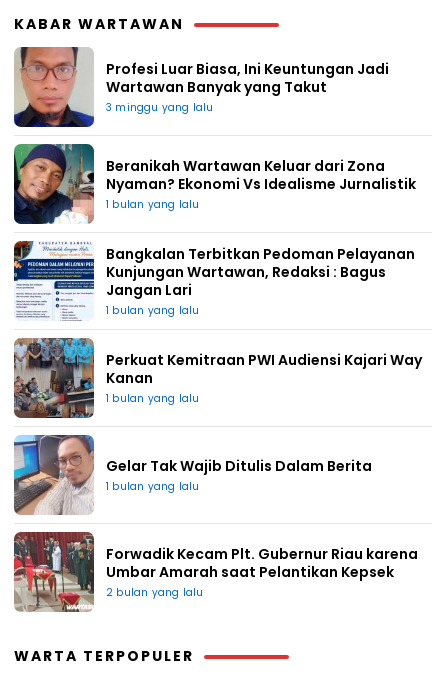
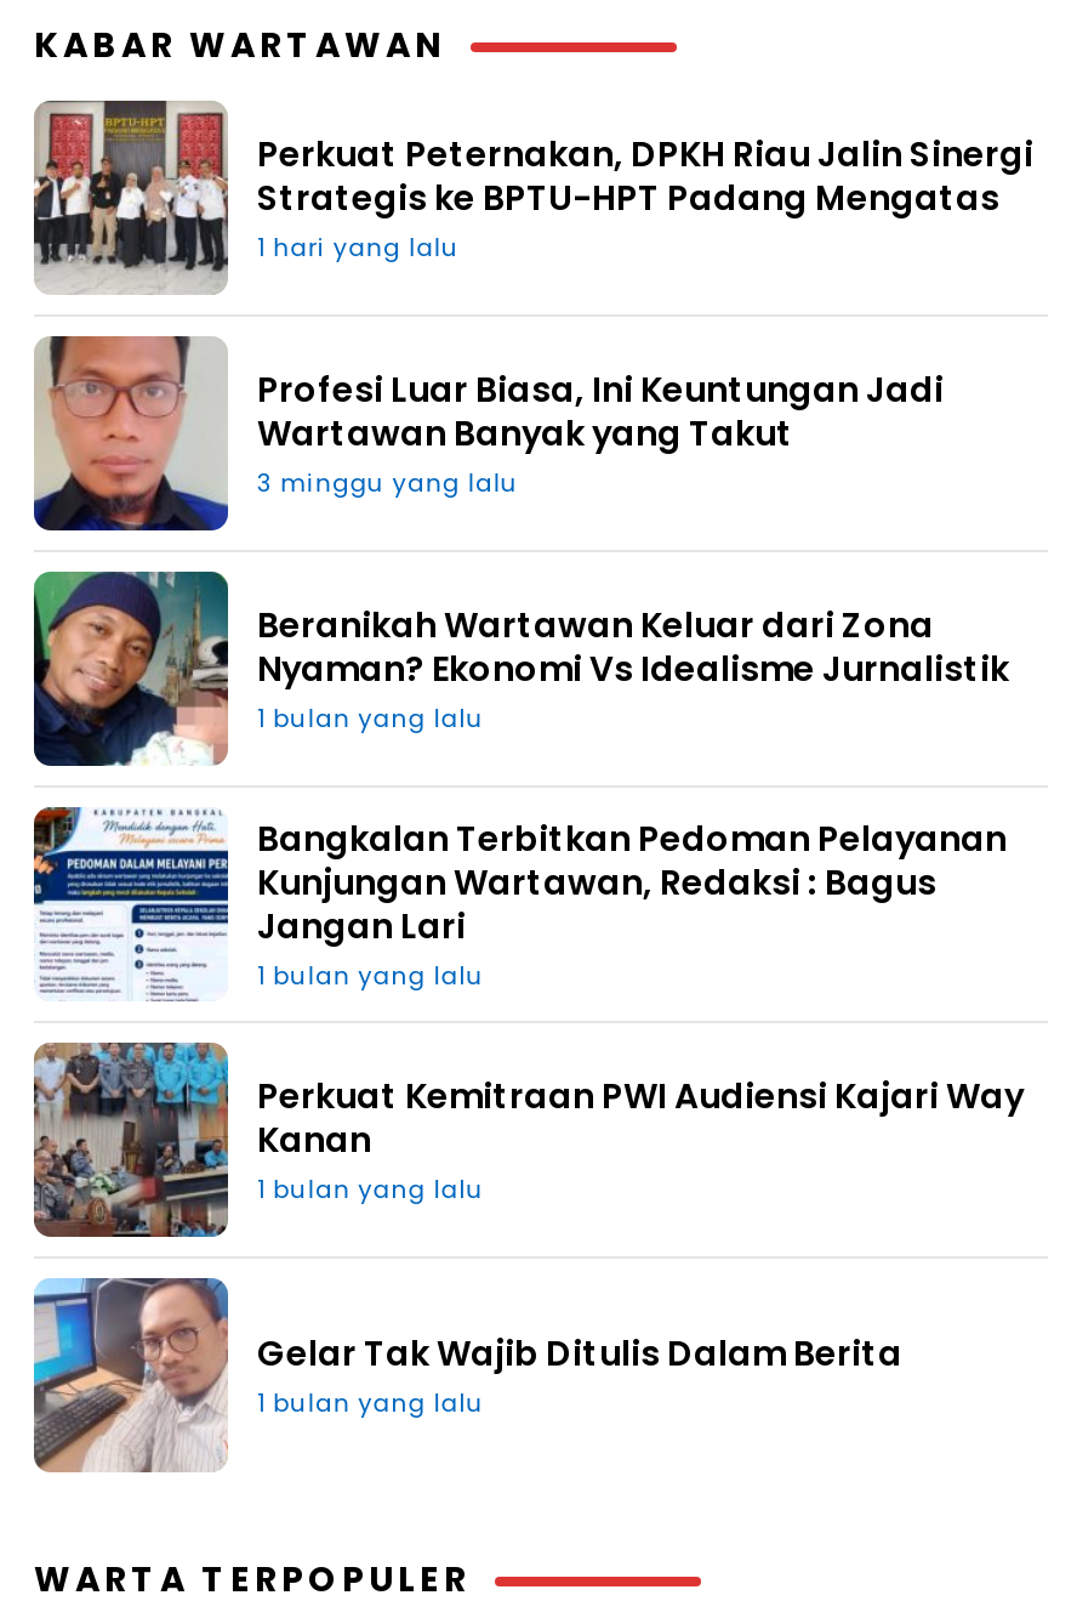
none -> [32,100,1033,294] [image] | Perkuat Peternakan, DPKH Riau Jalin Sinergi | Strategis ke BPTU-HPT Padang Mengatas | 1 hari yang lalu
moved [14,45,422,493] -> [34,333,1024,1421]: [image] | Profesi Luar Biasa, Ini Keuntungan Jadi | Wartawan Banyak yang Takut | ... | Gelar Tak Wajib Ditulis Dalam Berita | 1 bulan yang lalu
[13,531,418,612] [image] | Forwadik Kecam Plt. Gubernur Riau karena | Umbar Amarah saat Pelantikan Kepsek | 2 bulan yang lalu -> none

